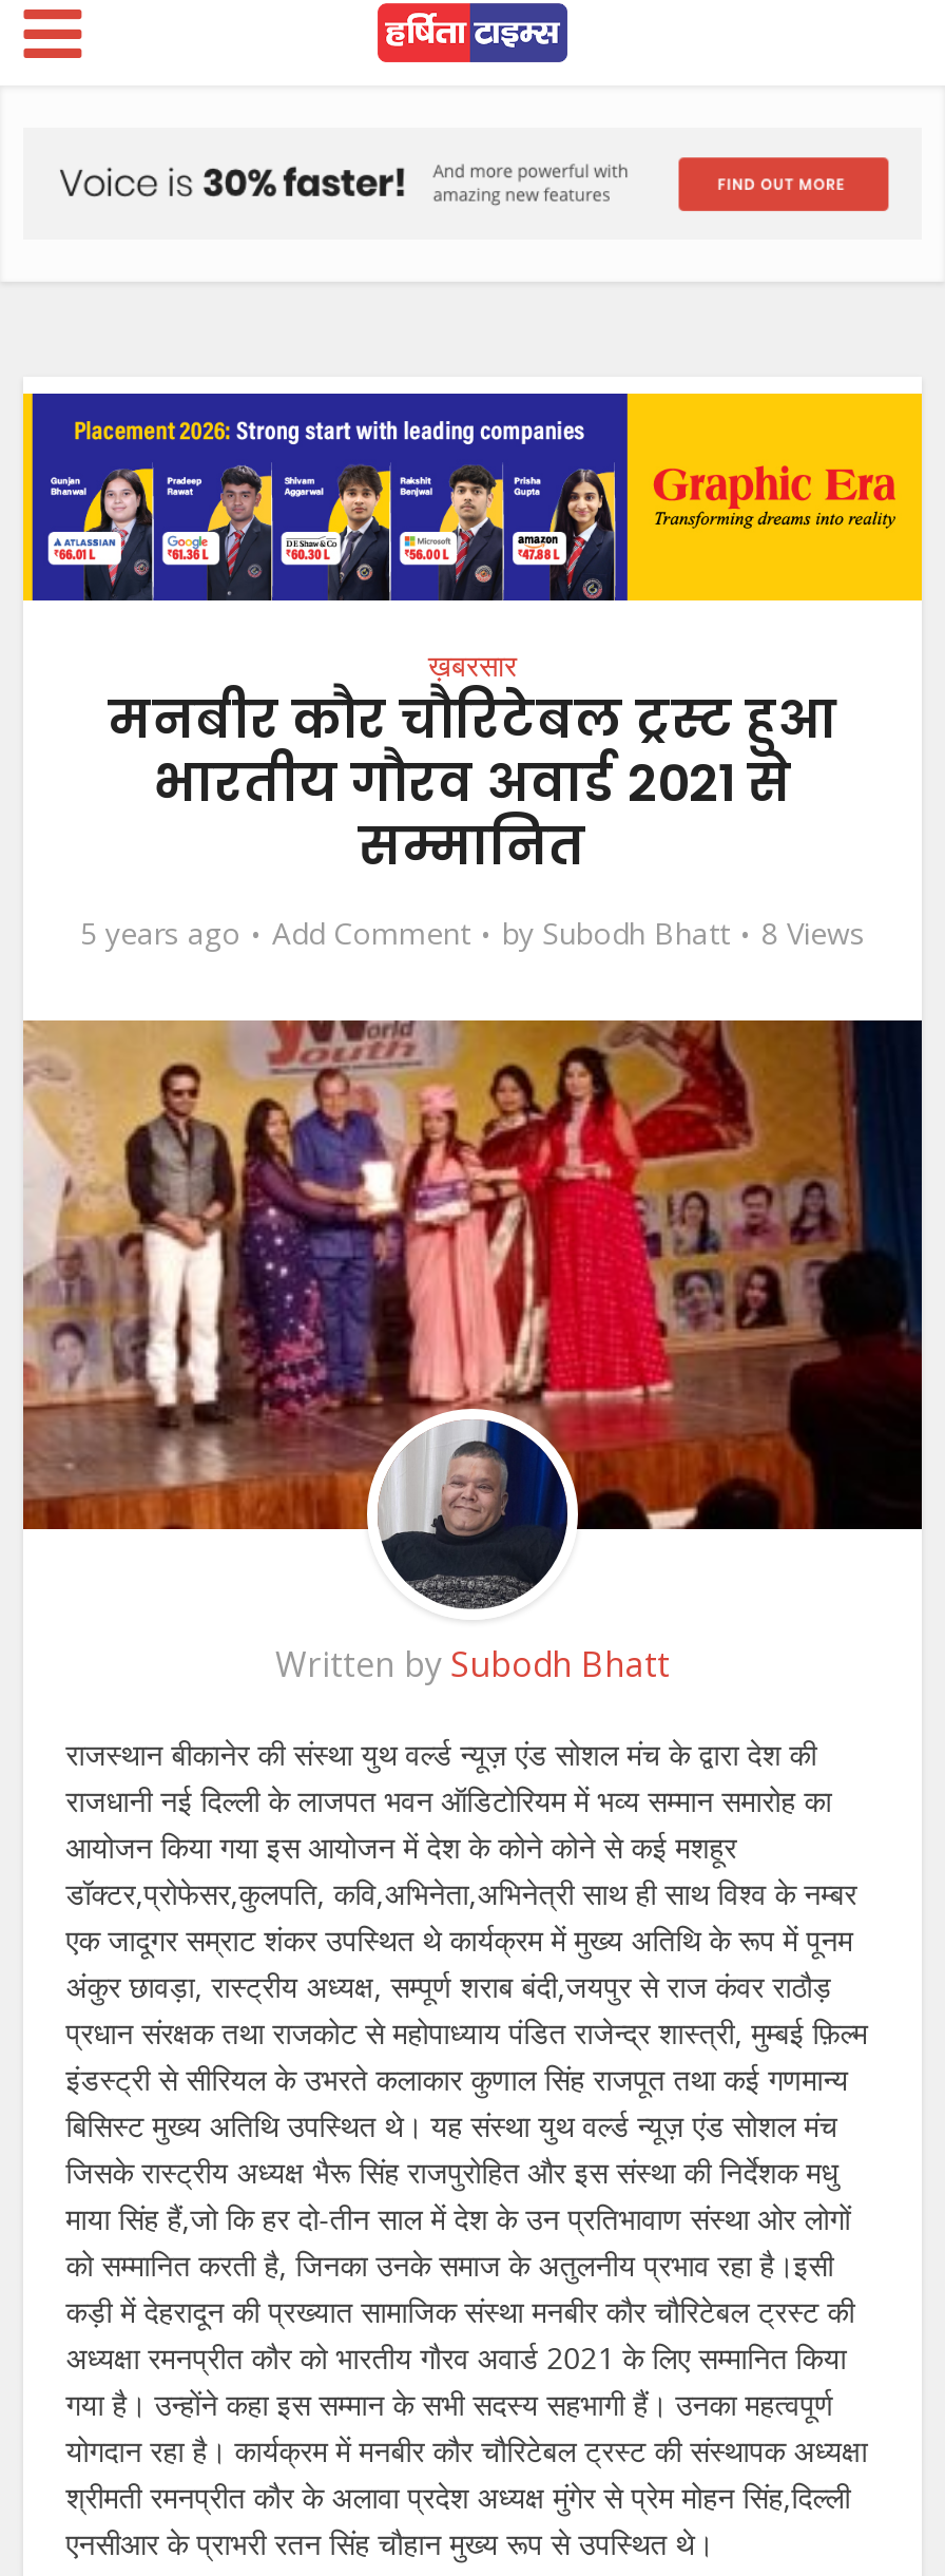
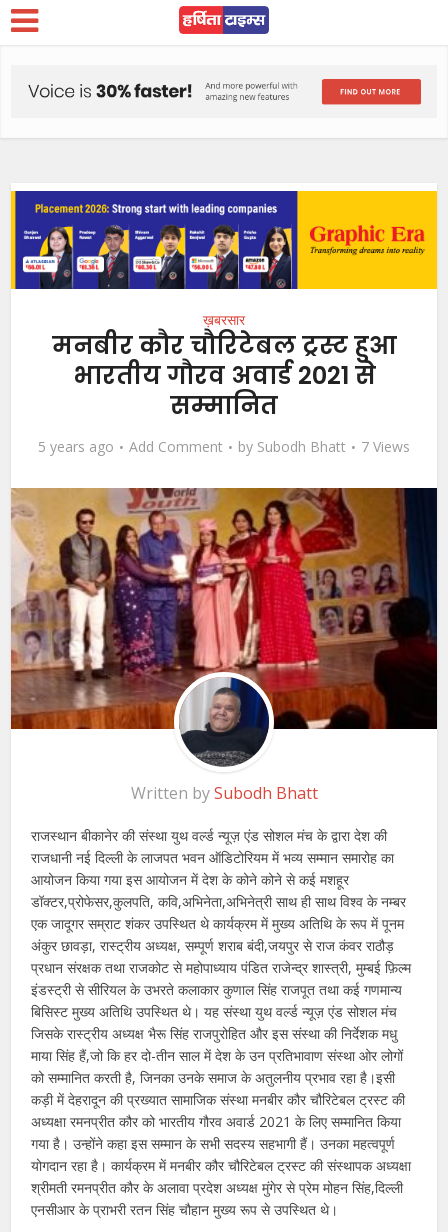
[80,913,865,953] 5 years ago Add Comment by Subodh Bhatt 8 Views -> [38,437,410,456] 5 years ago Add Comment by Subodh Bhatt 7 Views

